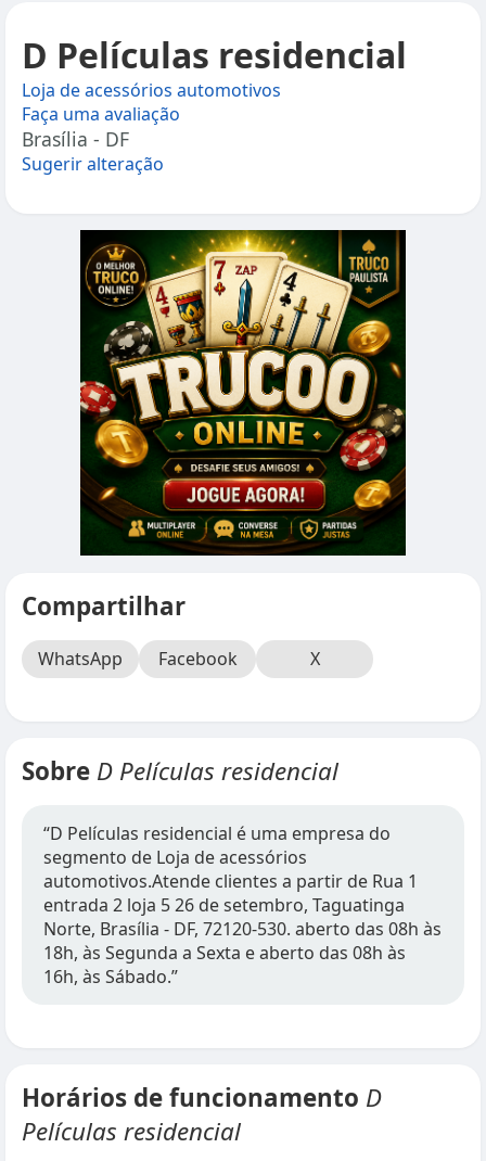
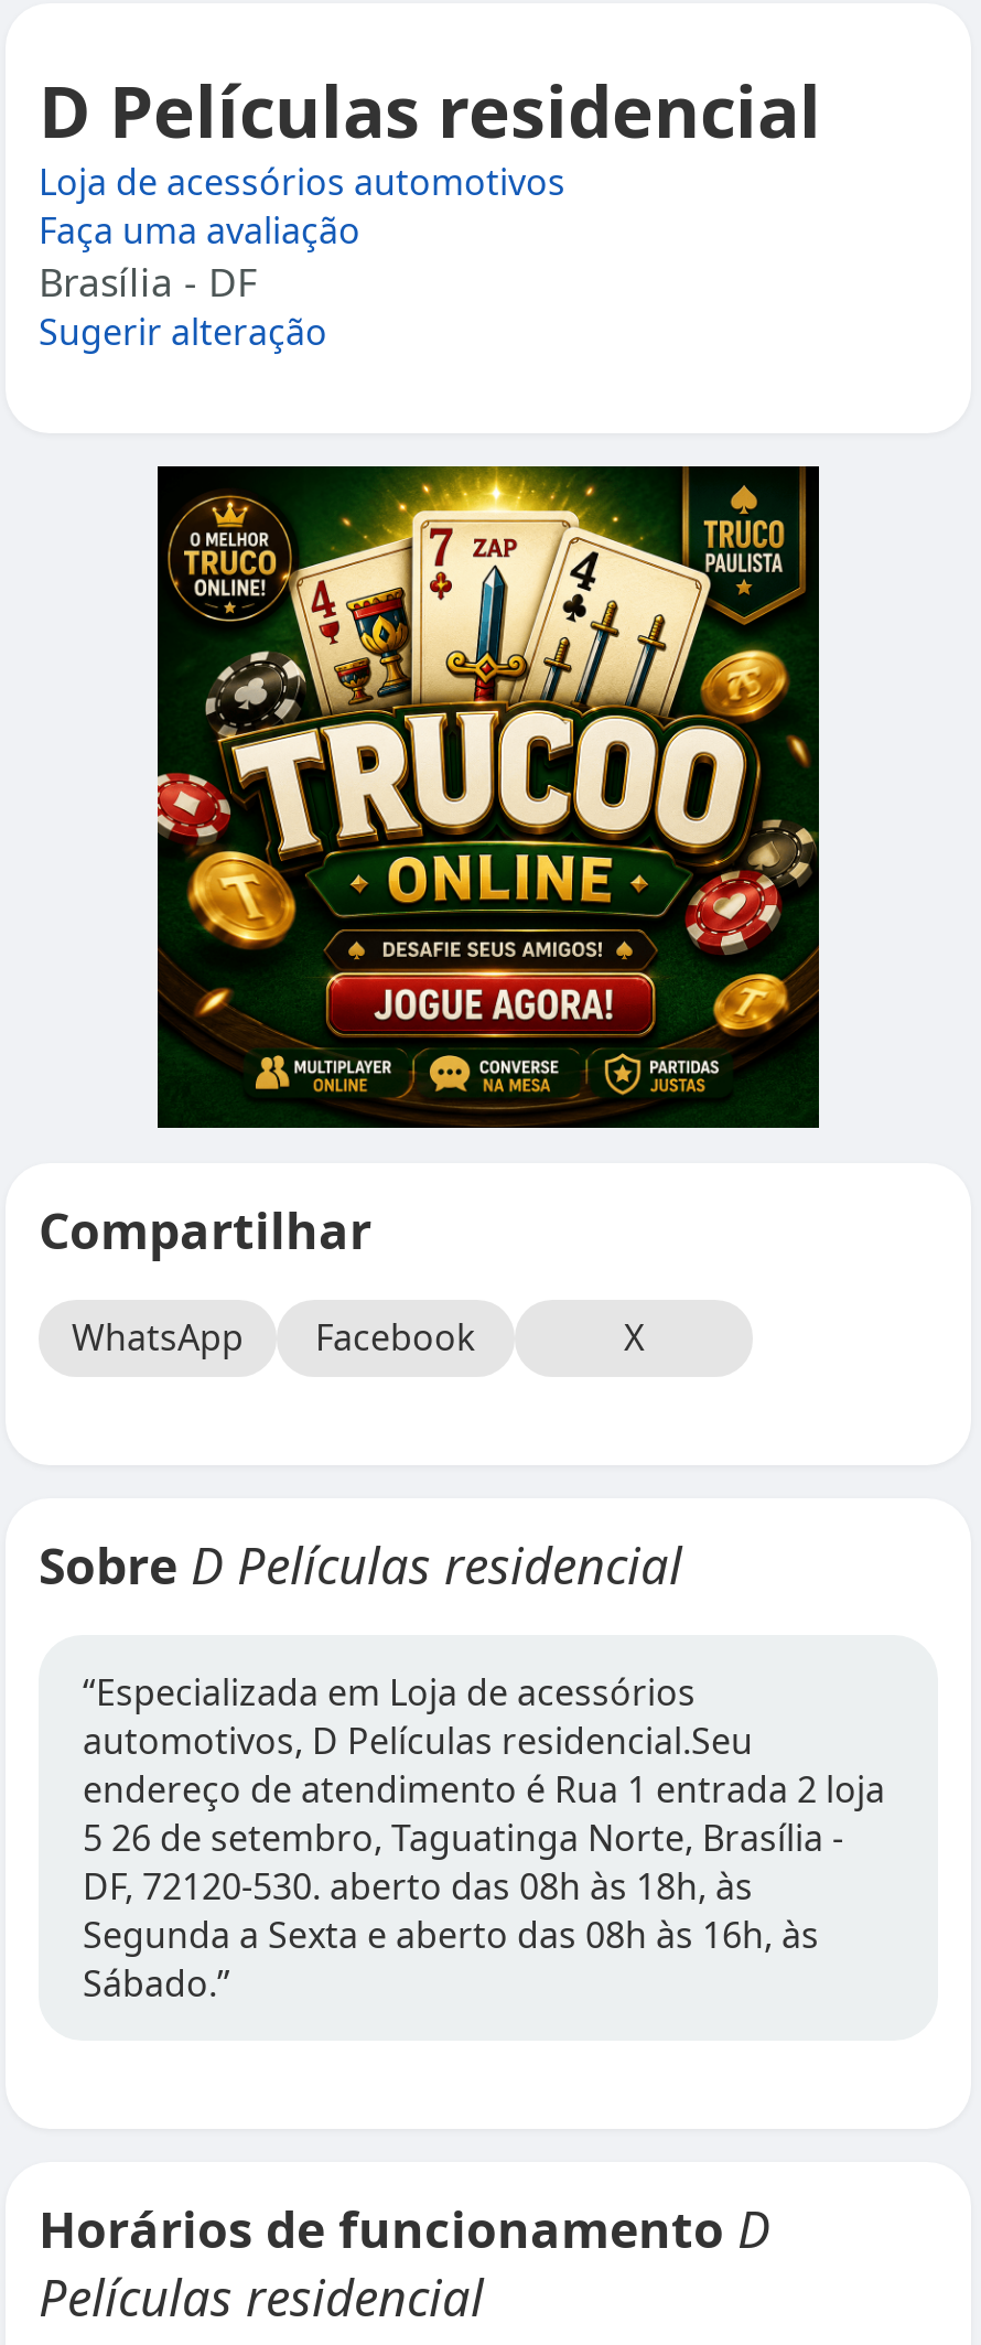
[43,821,442,988] “D Películas residencial é uma empresa do | segmento de Loja de acessórios | automotivos.Atende clientes a partir de Rua 1 | entrada 2 loja 5 26 de setembro, Taguatinga | Norte, Brasília - DF, 72120-530. aberto das 08h às | 18h, às Segunda a Sexta e aberto das 08h às | 16h, às Sábado.” -> [83,1668,885,2008] “Especializada em Loja de acessórios | automotivos, D Películas residencial.Seu | endereço de atendimento é Rua 1 entrada 2 loja | 5 26 de setembro, Taguatinga Norte, Brasília - | DF, 72120-530. aberto das 08h às 18h, às | Segunda a Sexta e aberto das 08h às 16h, às | Sábado.”

